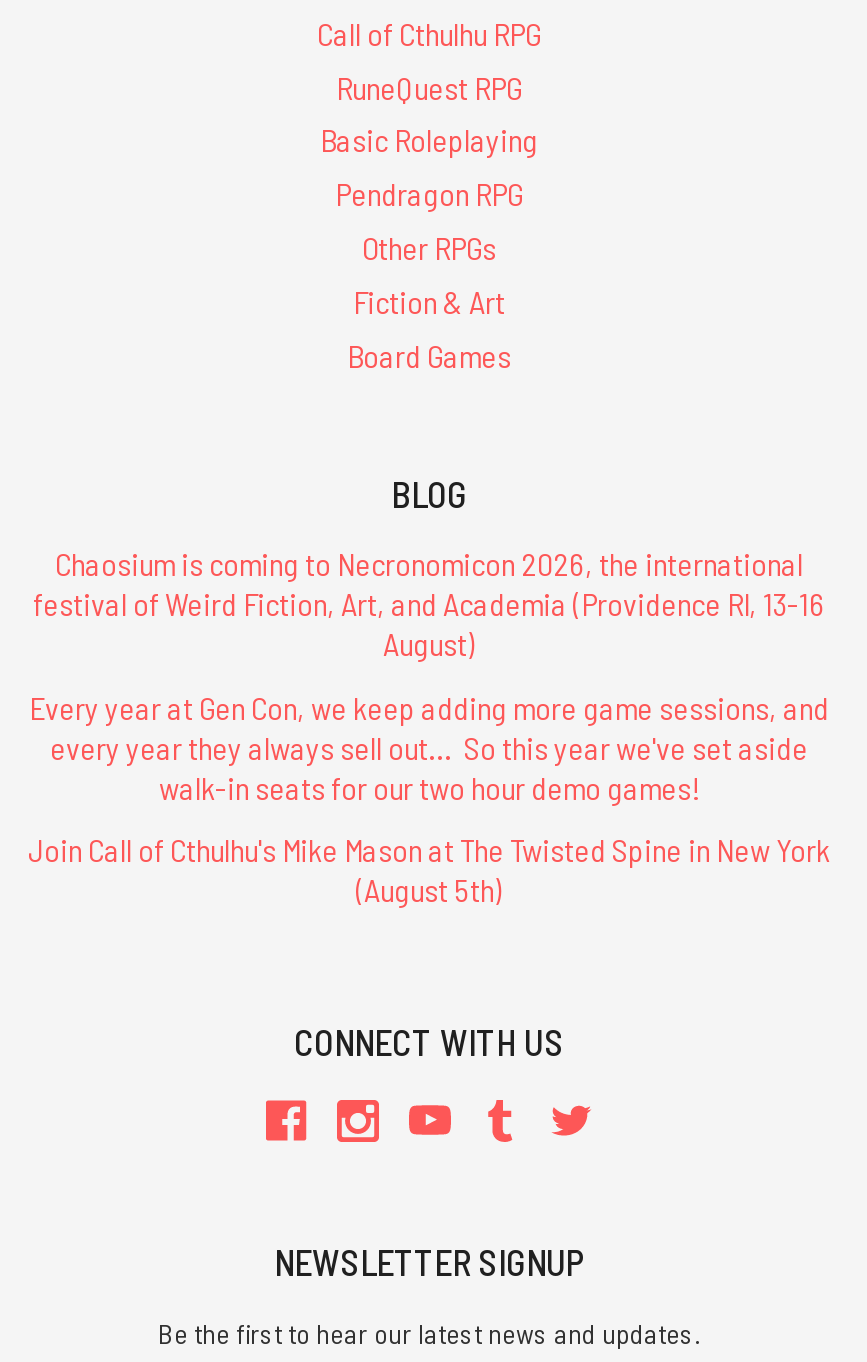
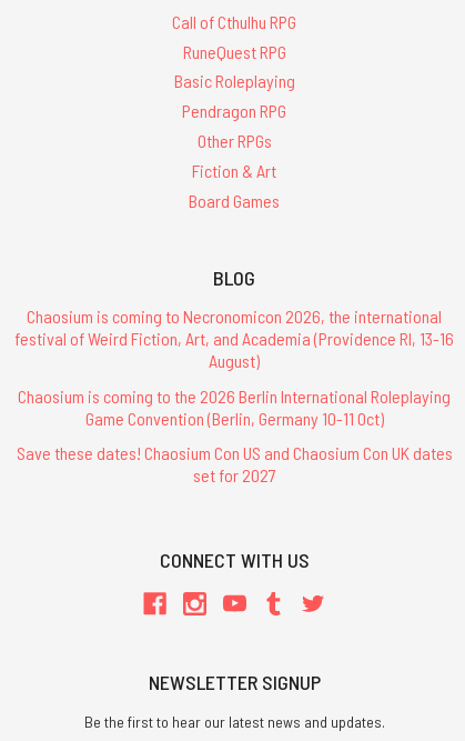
[29,687,829,805] Every year at Gen Con, we keep adding more game sessions, and | every year they always sell out... So this year we've set aside | walk-in seats for our two hour demo games! -> [18,385,451,428] Chaosium is coming to the 2026 Berlin International Roleplaying | Game Convention (Berlin, Germany 10-11 Oct)
[28,829,830,907] Join Call of Cthulhu's Mike Mason at The Twisted Spine in New York | (August 5th) -> [16,442,452,485] Save these dates! Chaosium Con US and Chaosium Con UK dates | set for 2027

